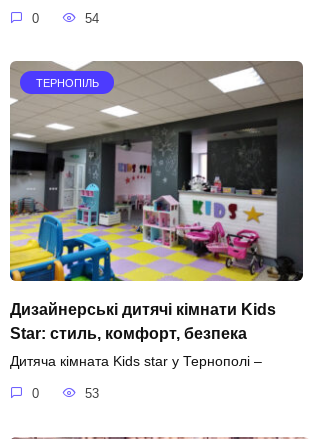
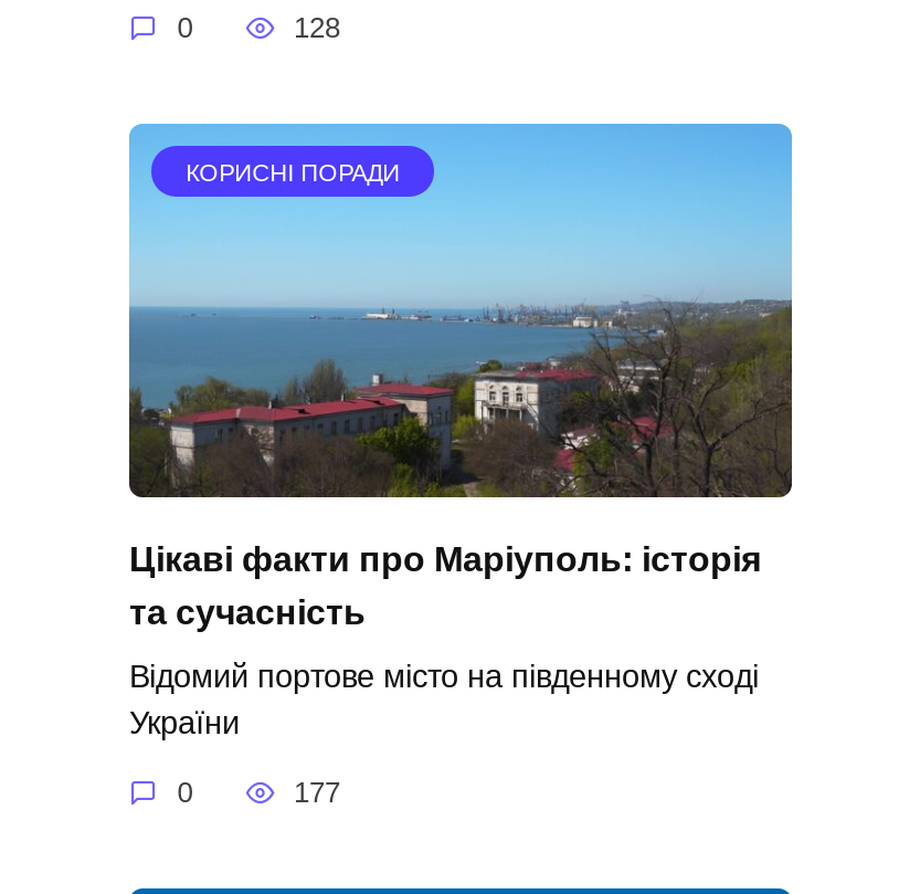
[84,10,98,25] 54 -> [294,12,340,45] 128
[9,60,310,242] [image] | ТЕРНОПІЛЬ -> [127,122,794,524] [image] | КОРИСНІ ПОРАДИ
[10,300,276,341] Дизайнерські дитячі кімнати Kids | Star: стиль, комфорт, безпека -> [129,540,761,631] Цікаві факти про Маріуполь: історія | та сучасність
[10,353,262,369] Дитяча кімната Kids star у Тернополі – -> [129,658,759,740] Відомий портове місто на південному сході | України
[84,386,98,401] 53 -> [294,777,340,810] 177

